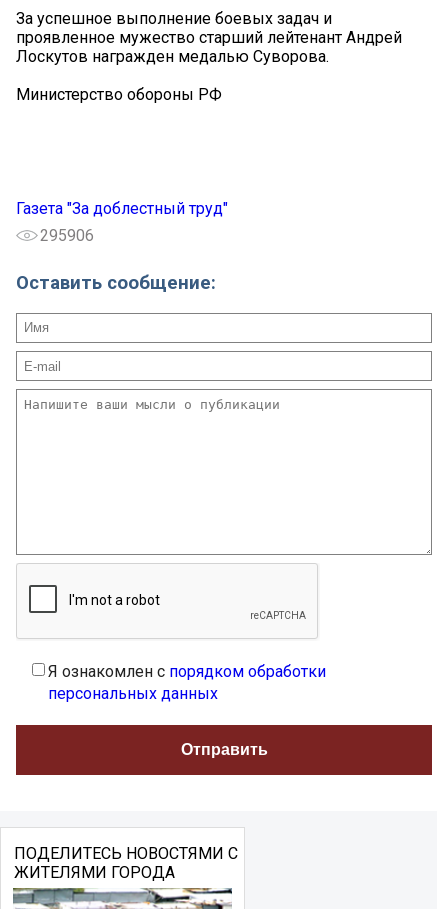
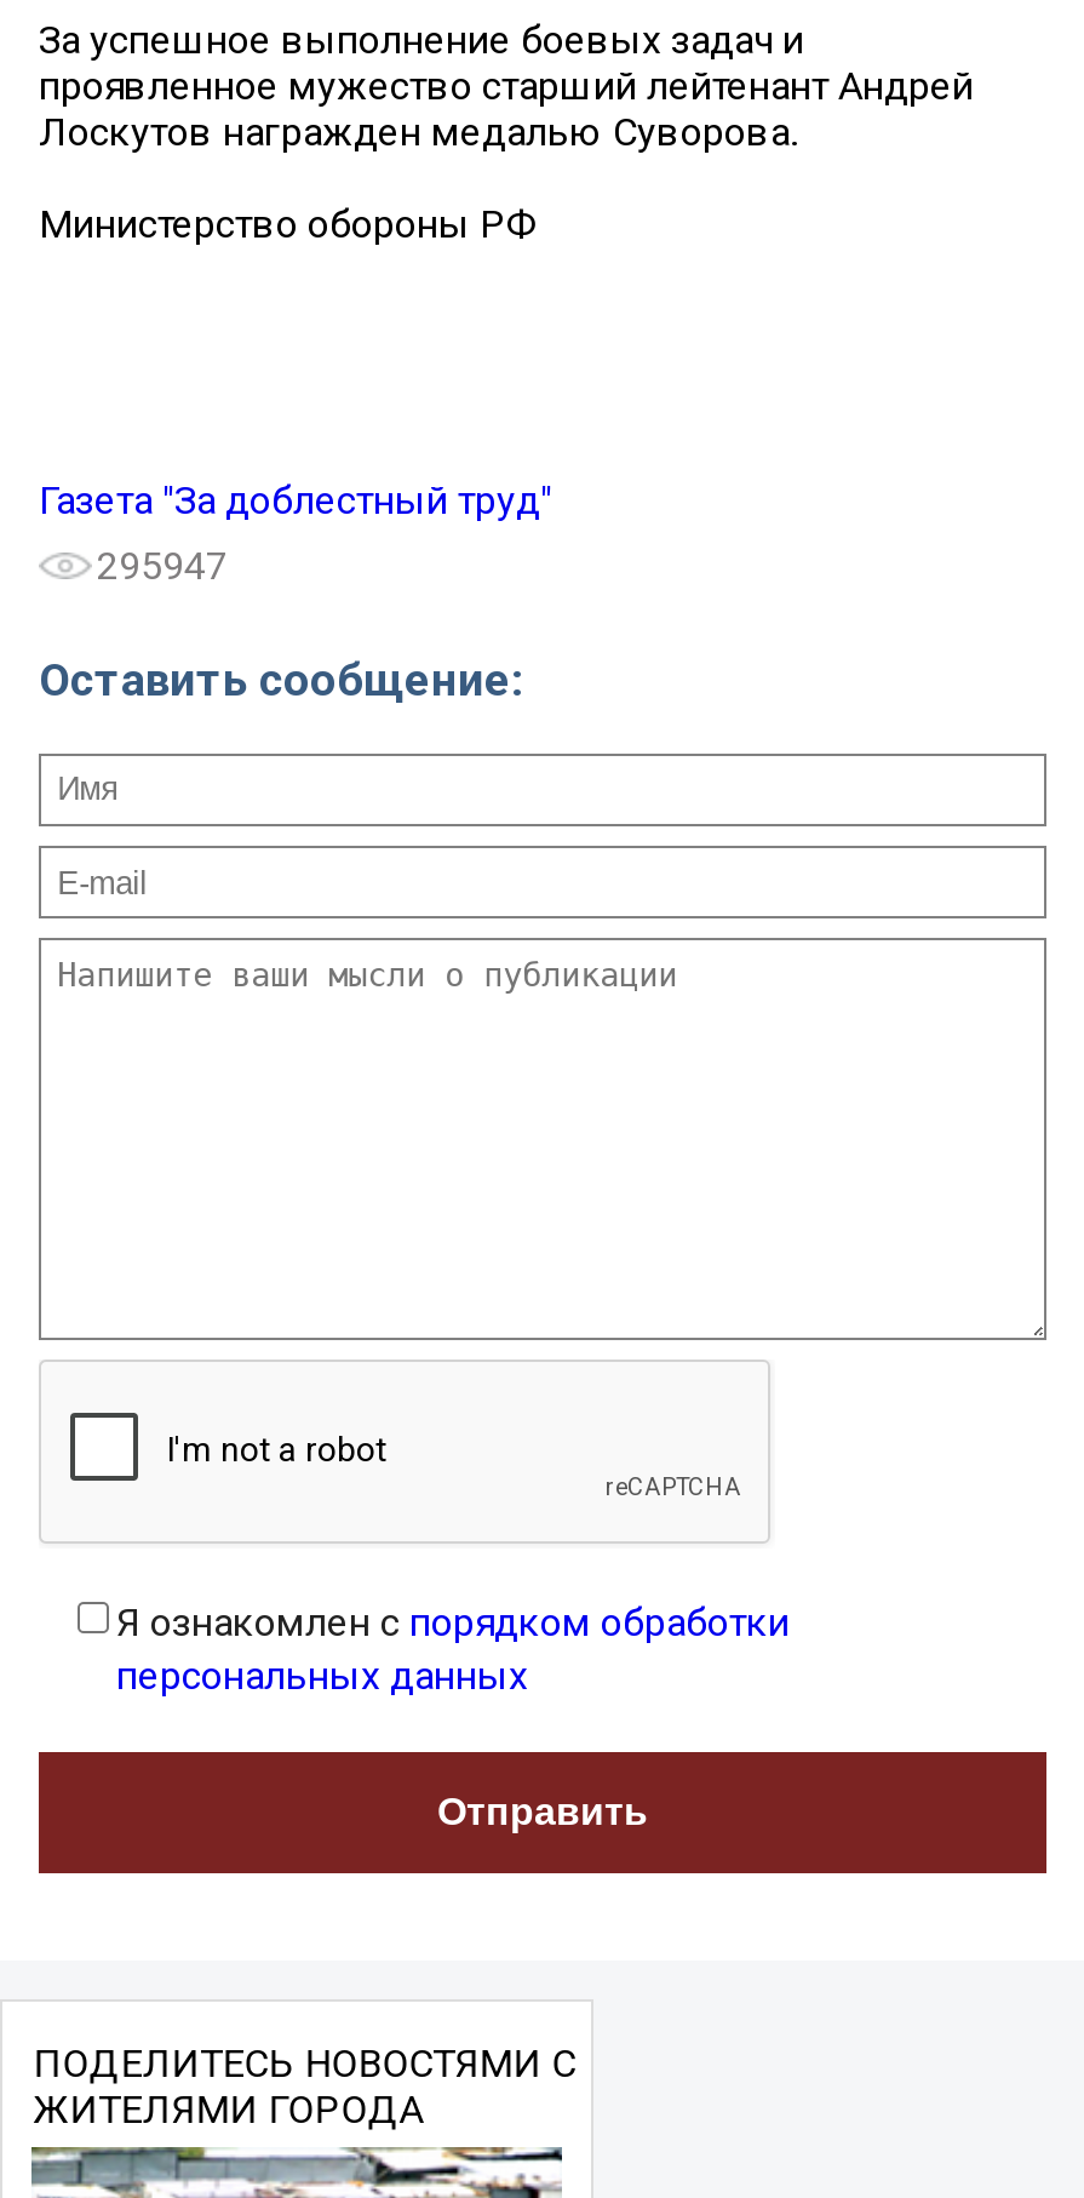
[40,226,94,245] 295906 -> [97,544,228,590] 295947

